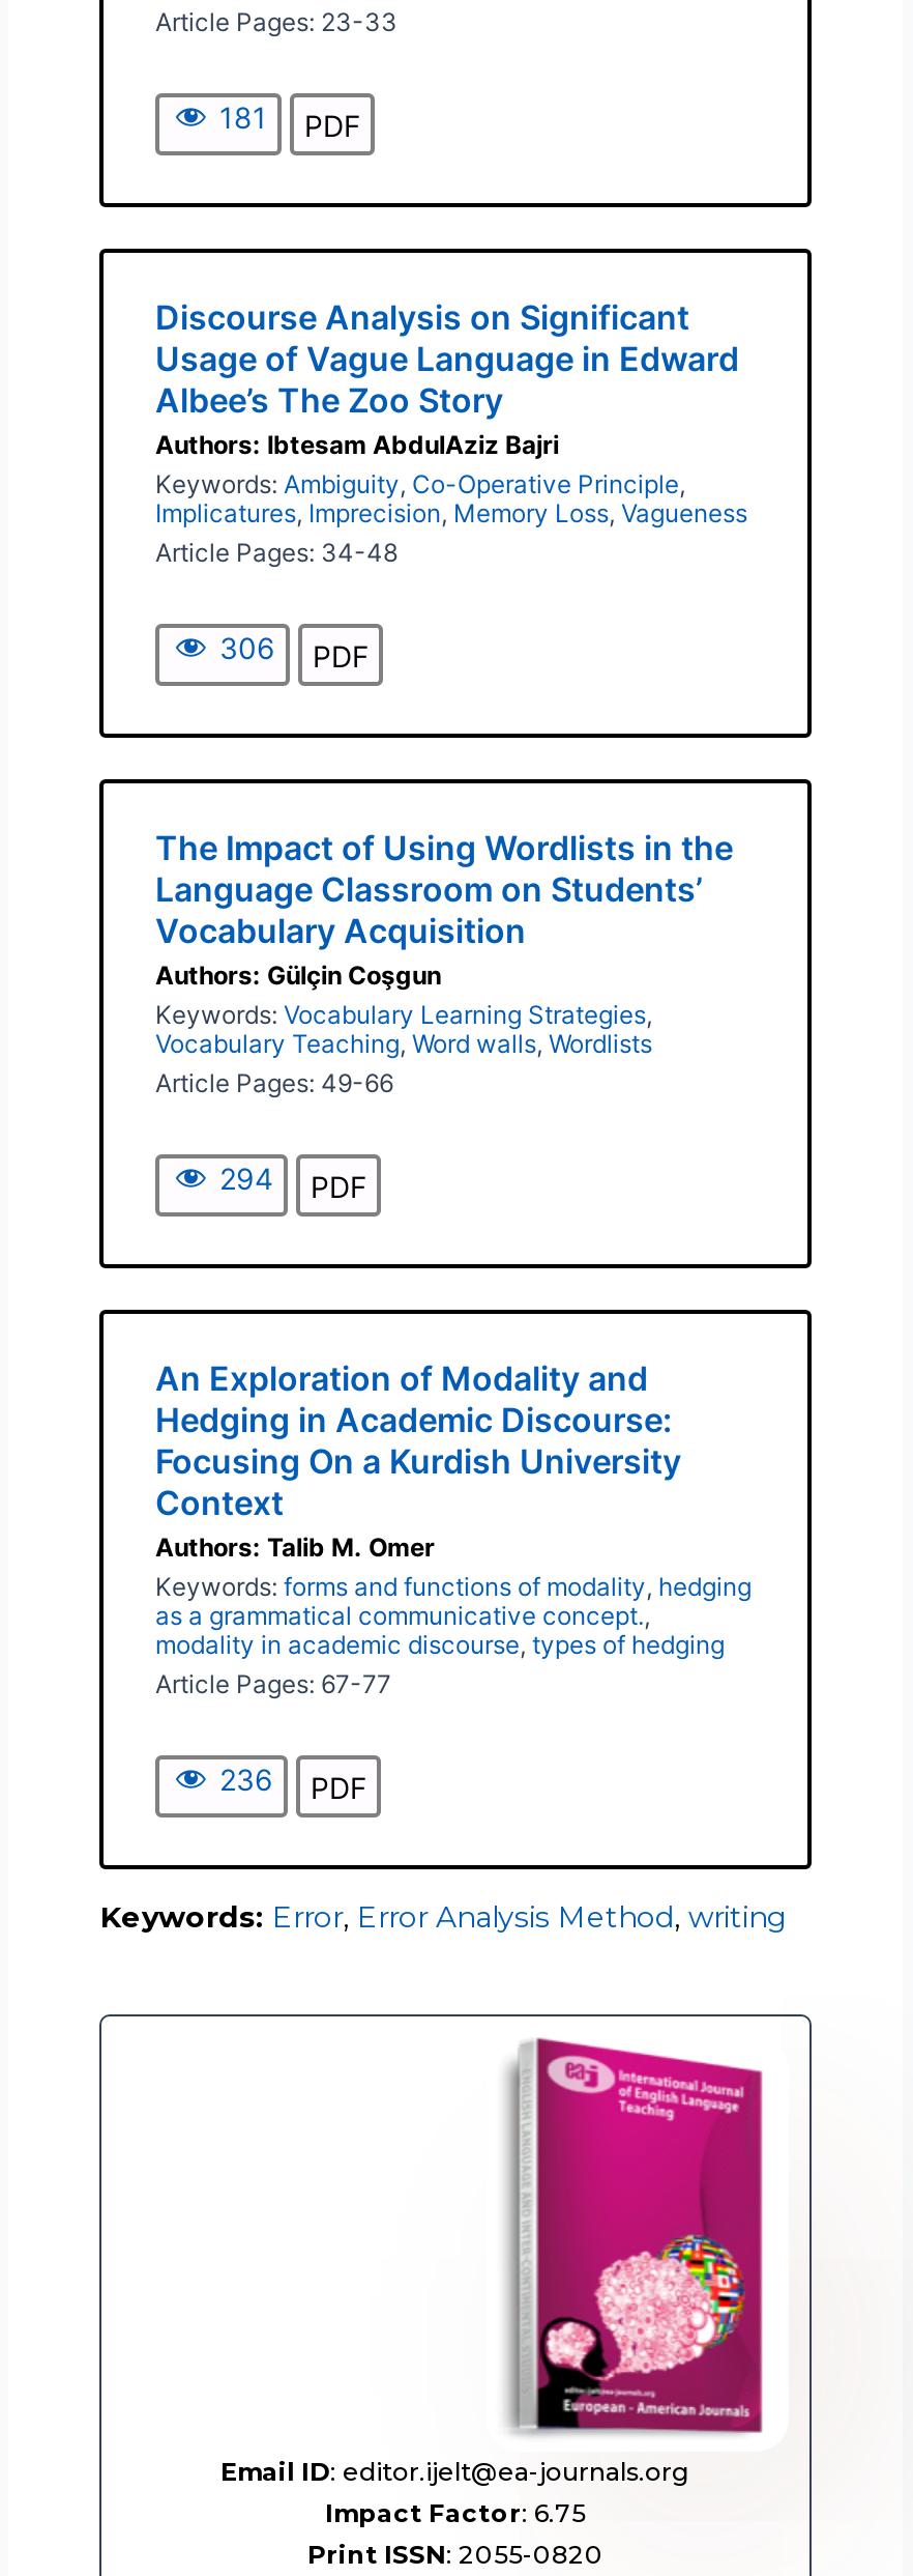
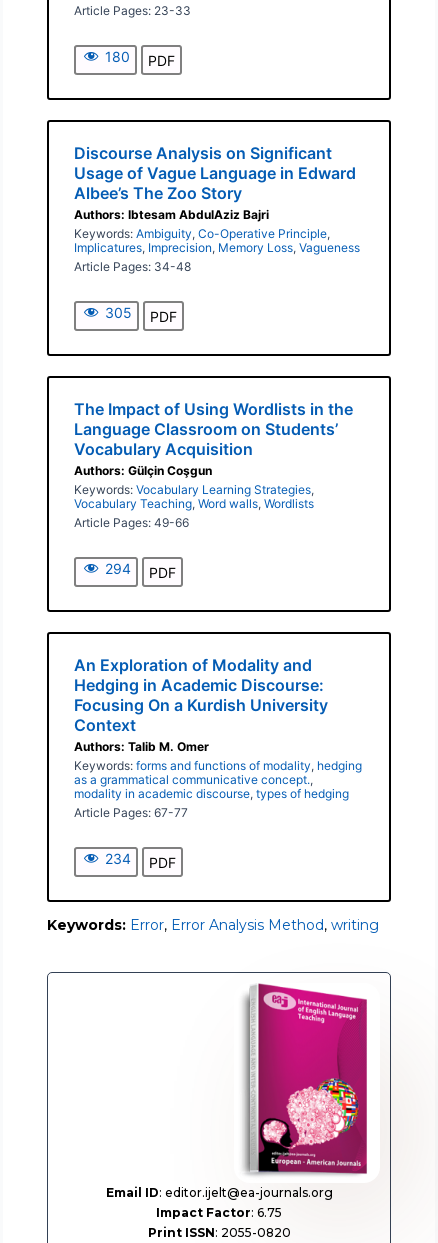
[219,99,360,143] 181 PDF -> [105,48,175,69] 180 PDF
[219,630,369,674] 306 PDF -> [105,304,177,325] 305 PDF
[219,1762,366,1805] 236 PDF -> [105,850,176,871] 234 PDF

